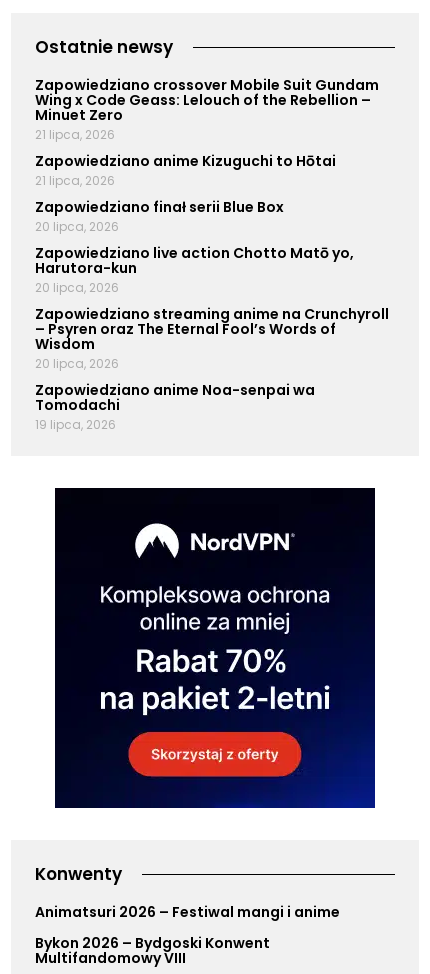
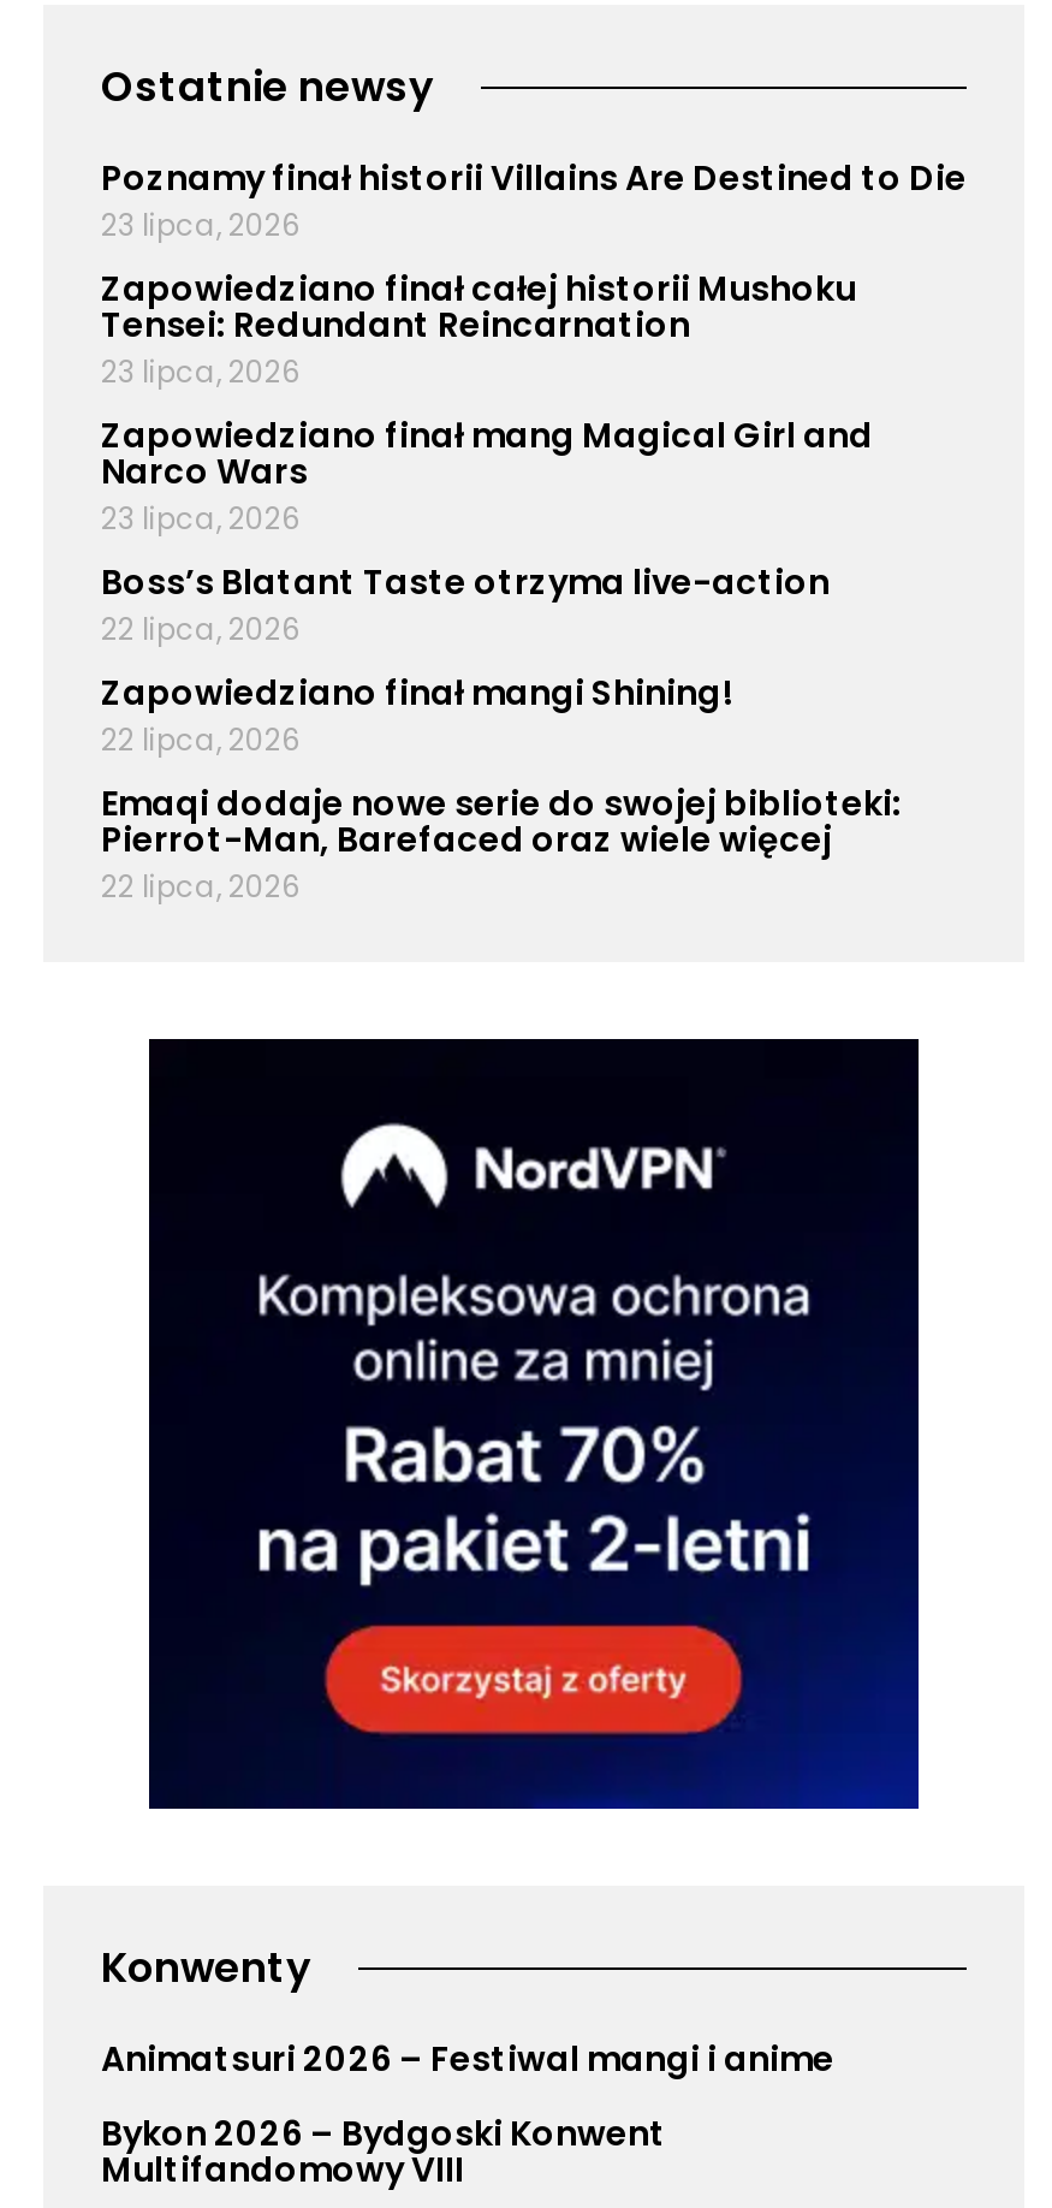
[35,75,389,433] Zapowiedziano crossover Mobile Suit Gundam | Wing x Code Geass: Lelouch of the Rebellion – | Minuet Zero | 21 lipca, 2026 | Zapowiedziano anime Kizuguchi to Hōtai | 21 lipca, 2026 | Zapowiedziano finał serii Blue Box | 20 lipca, 2026 | Zapowiedziano live action Chotto Matō yo, | Harutora-kun | 20 lipca, 2026 | Zapowiedziano streaming anime na Crunchyroll | – Psyren oraz The Eternal Fool’s Words of | Wisdom | 20 lipca, 2026 | Zapowiedziano anime Noa-senpai wa | Tomodachi | 19 lipca, 2026 -> [101,153,967,906] Poznamy finał historii Villains Are Destined to Die | 23 lipca, 2026 | Zapowiedziano finał całej historii Mushoku | Tensei: Redundant Reincarnation | 23 lipca, 2026 | Zapowiedziano finał mang Magical Girl and | Narco Wars | 23 lipca, 2026 | Boss’s Blatant Taste otrzyma live-action | 22 lipca, 2026 | Zapowiedziano finał mangi Shining! | 22 lipca, 2026 | Emaqi dodaje nowe serie do swojej biblioteki: | Pierrot-Man, Barefaced oraz wiele więcej | 22 lipca, 2026

